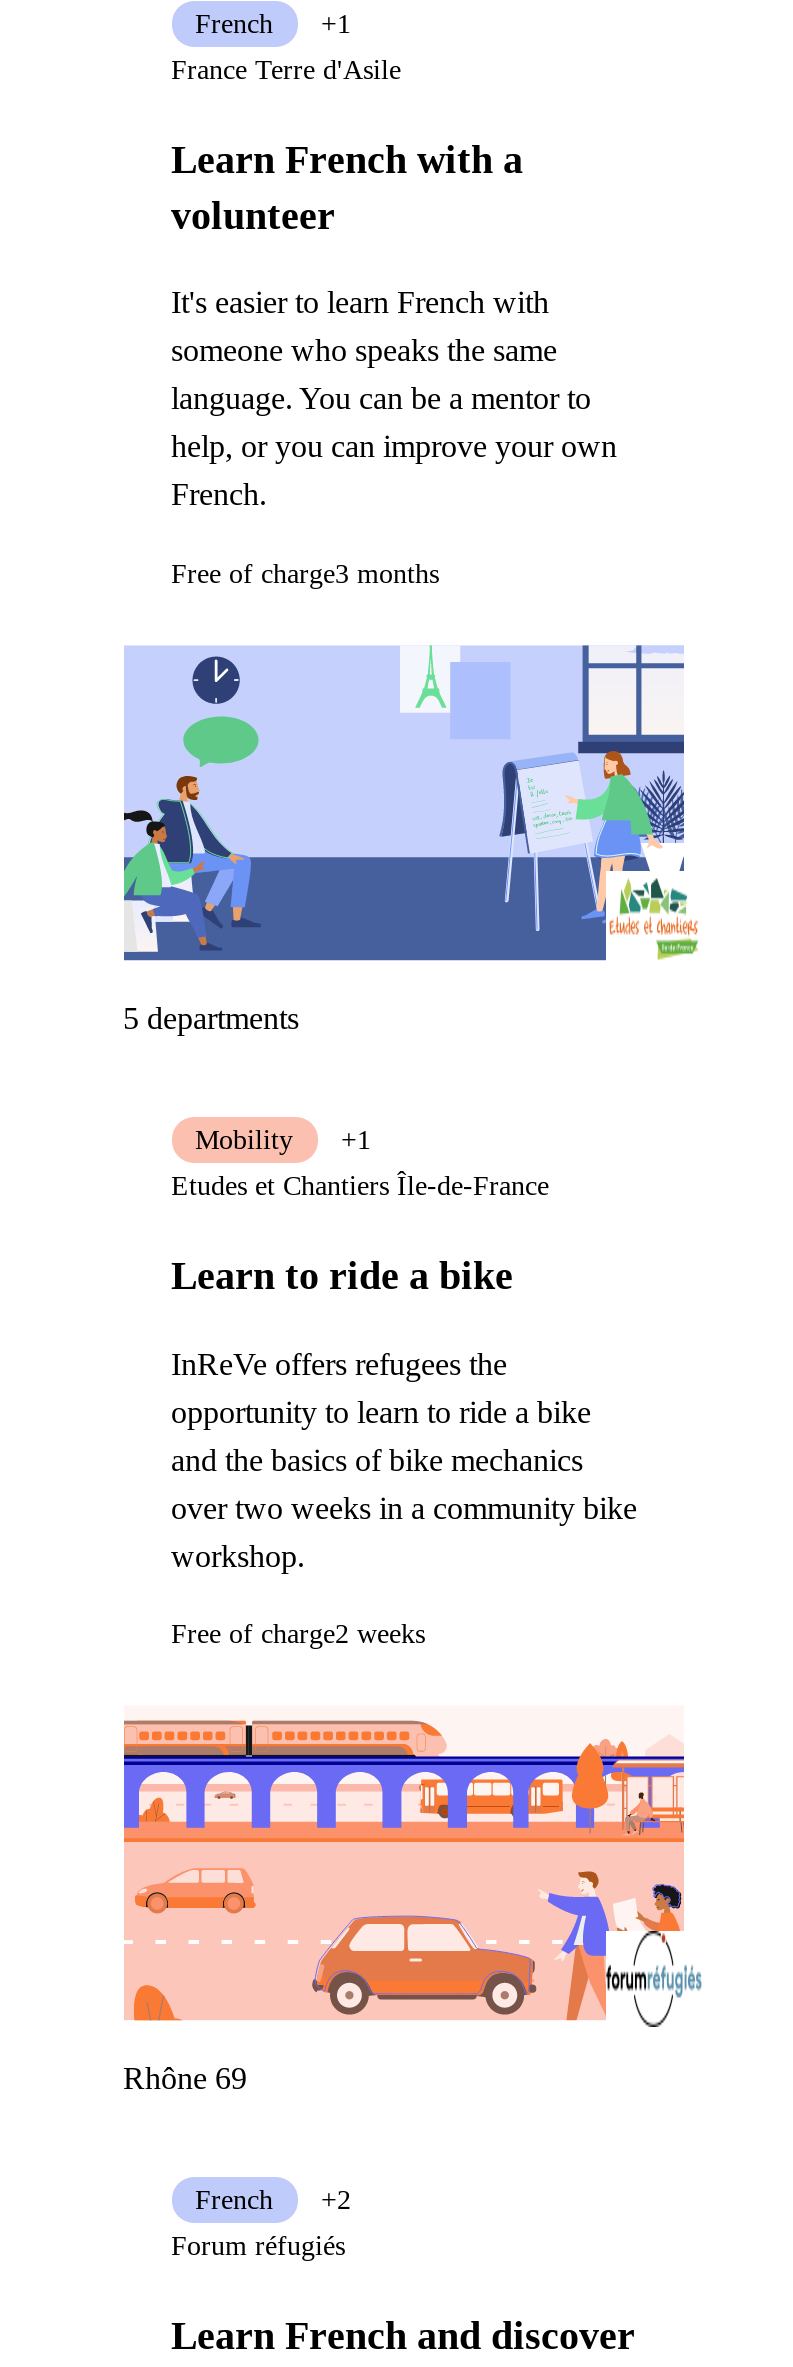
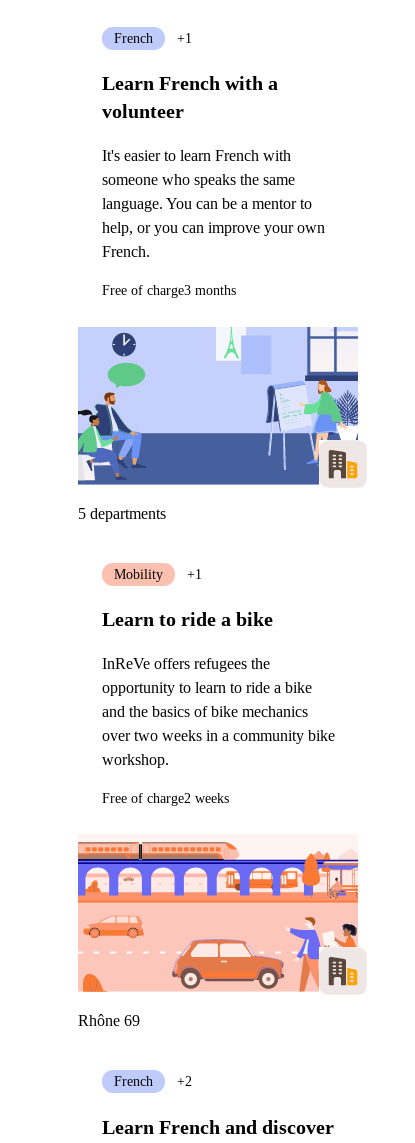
[171,55,401,85] France Terre d'Asile -> none
[608,875,698,963] [image] -> [320,441,366,487] [image]
[171,1171,549,1201] Etudes et Chantiers Île-de-France -> none
[604,1929,702,2029] [image] -> [318,946,366,995] [image]
[171,2232,345,2262] Forum réfugiés -> none

